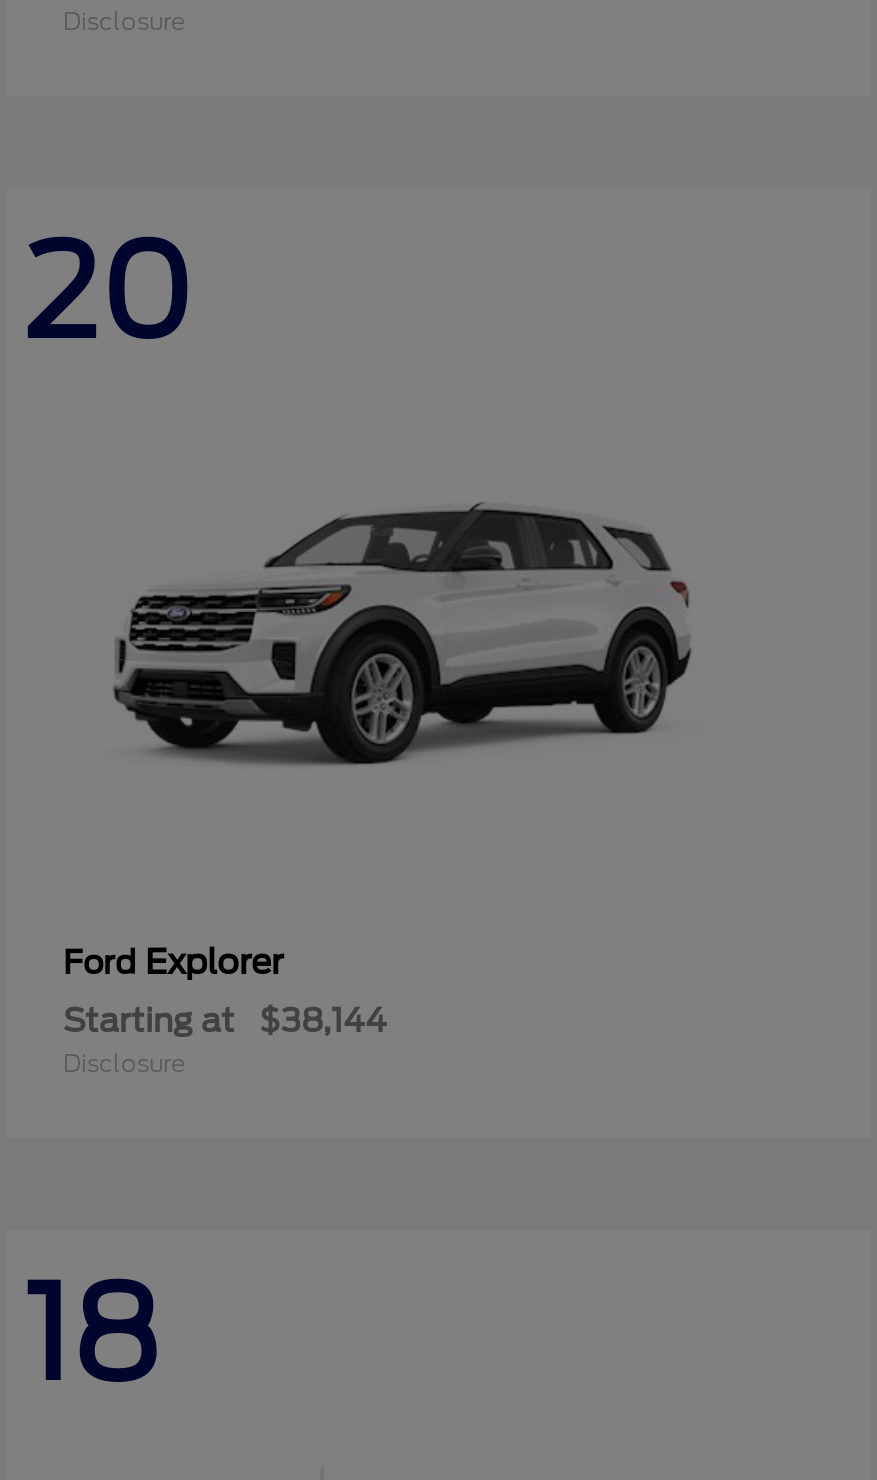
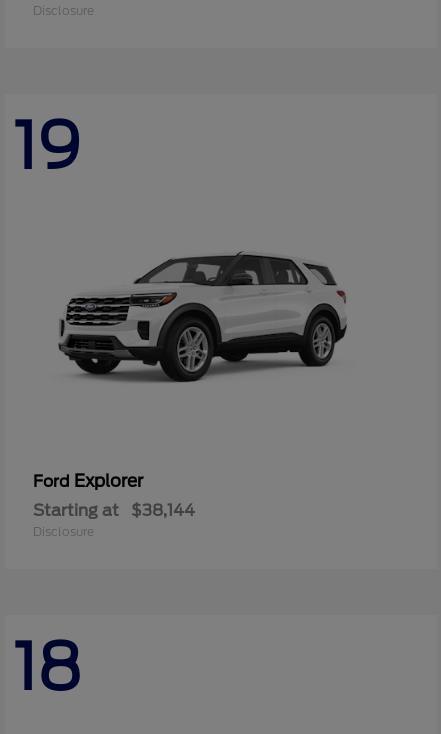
[23,217,193,369] 20 -> [13,108,81,184] 19

